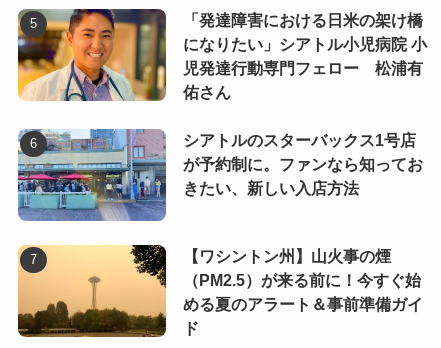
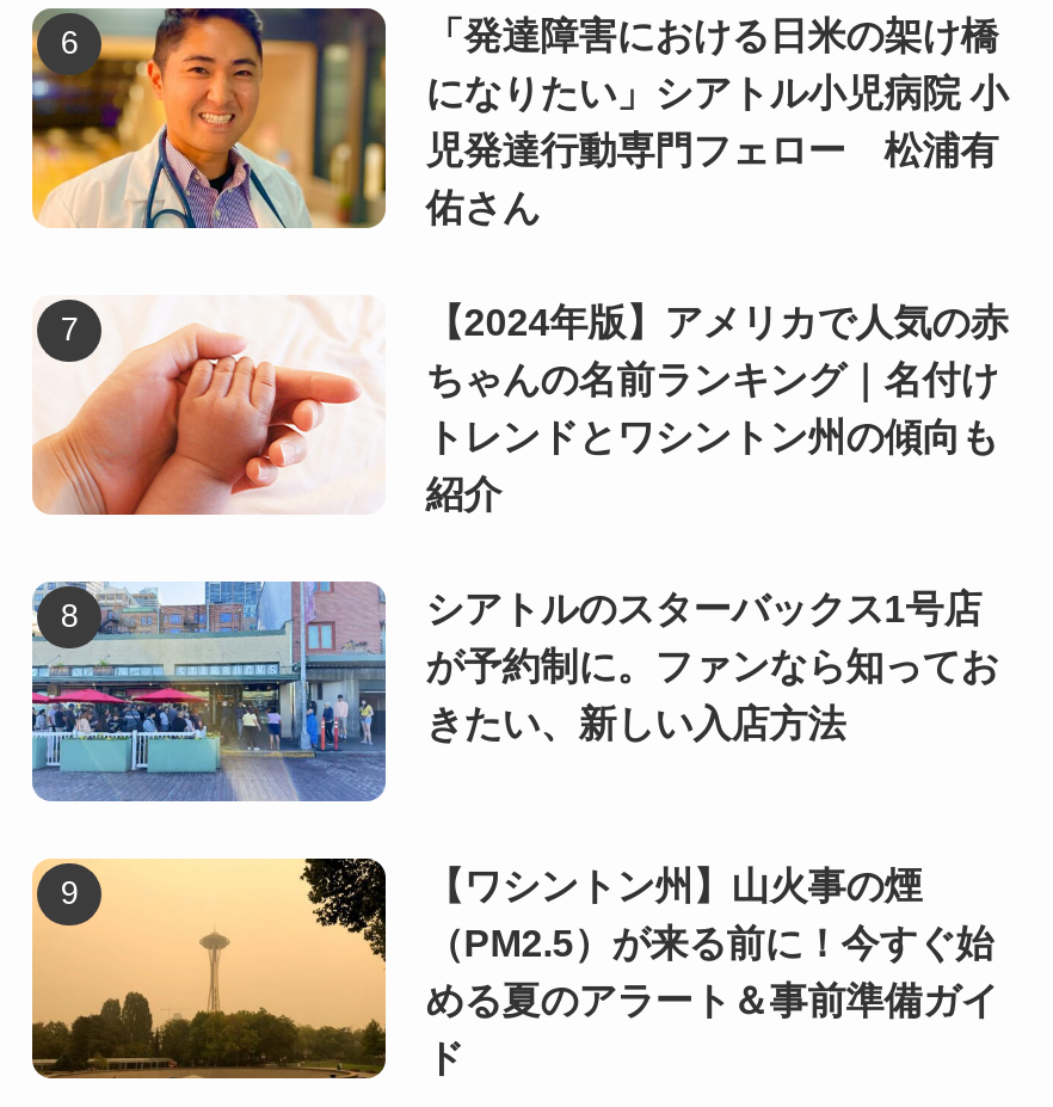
none -> [32,295,1008,517] [image] | 【2024年版】アメリカで人気の赤 | ちゃんの名前ランキング｜名付け | トレンドとワシントン州の傾向も | 紹介

